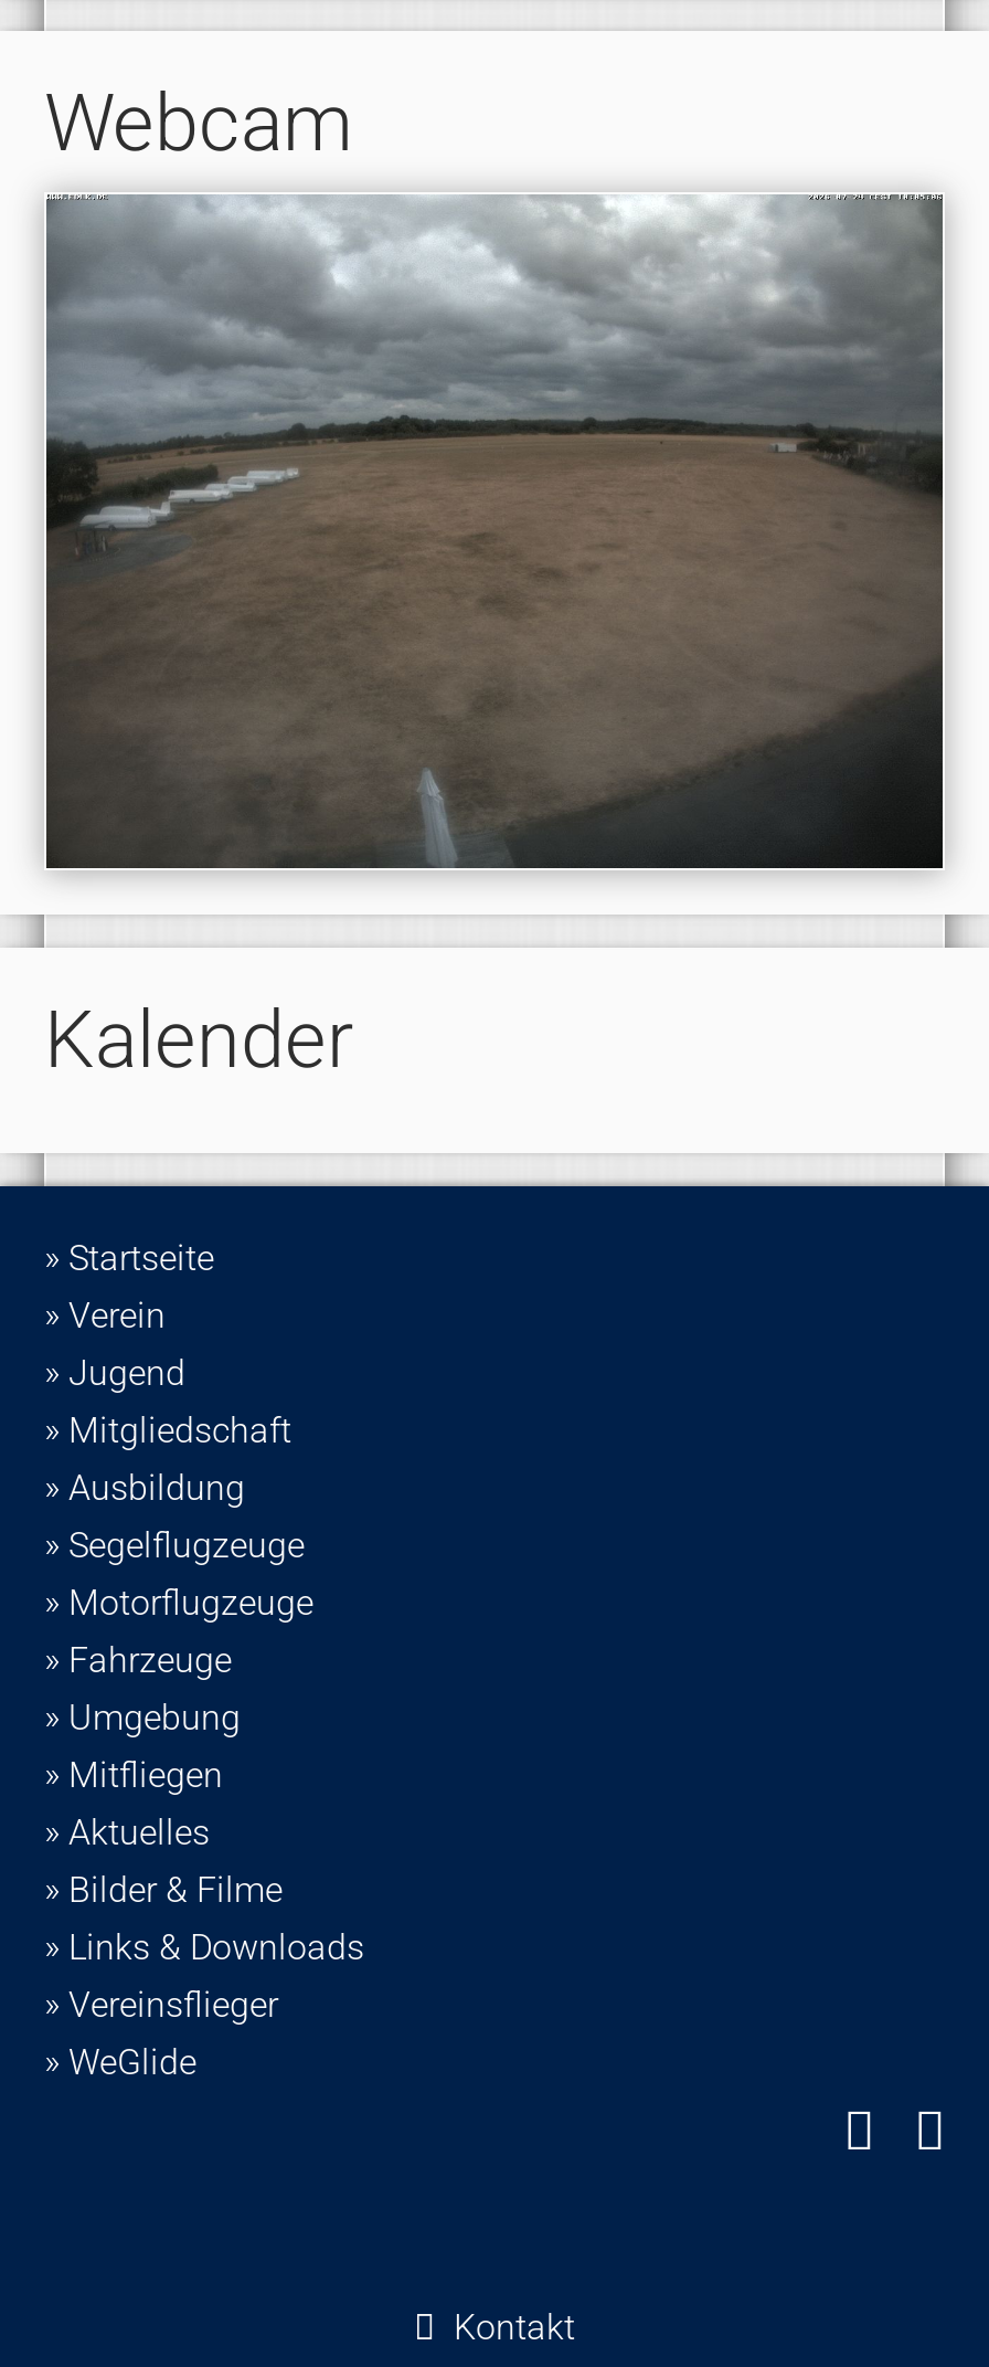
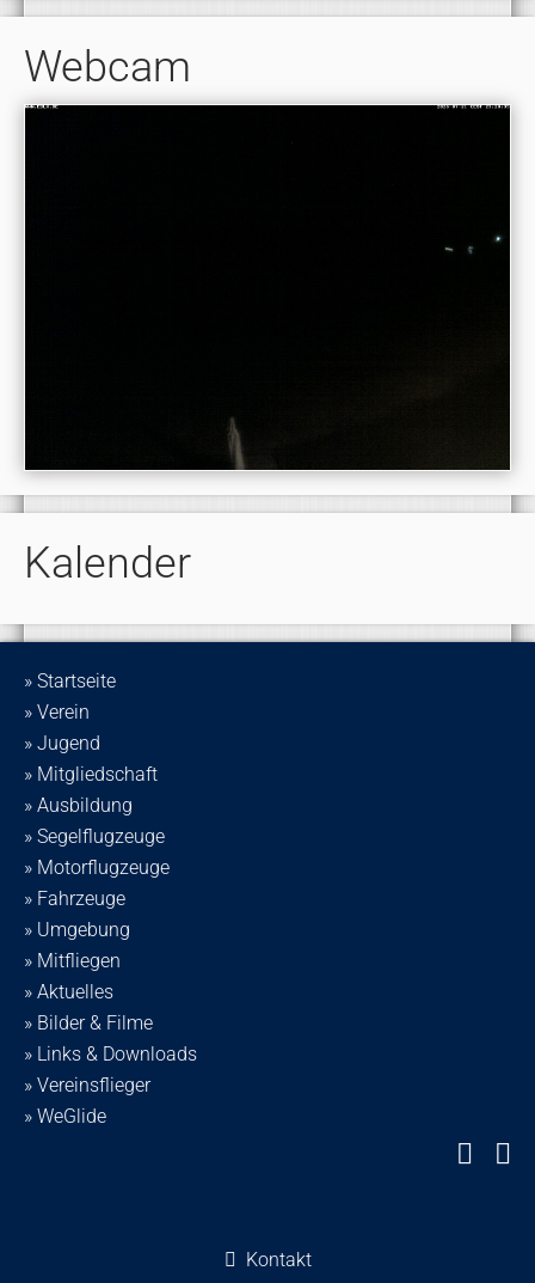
[46,194,943,868] [image] -> none

